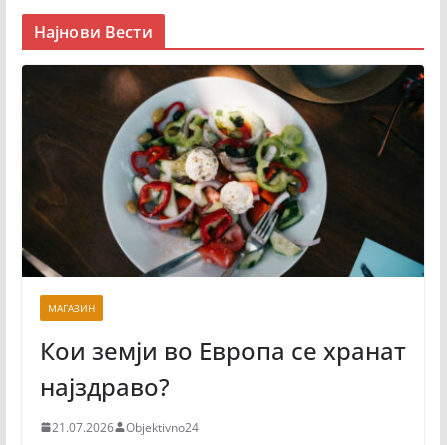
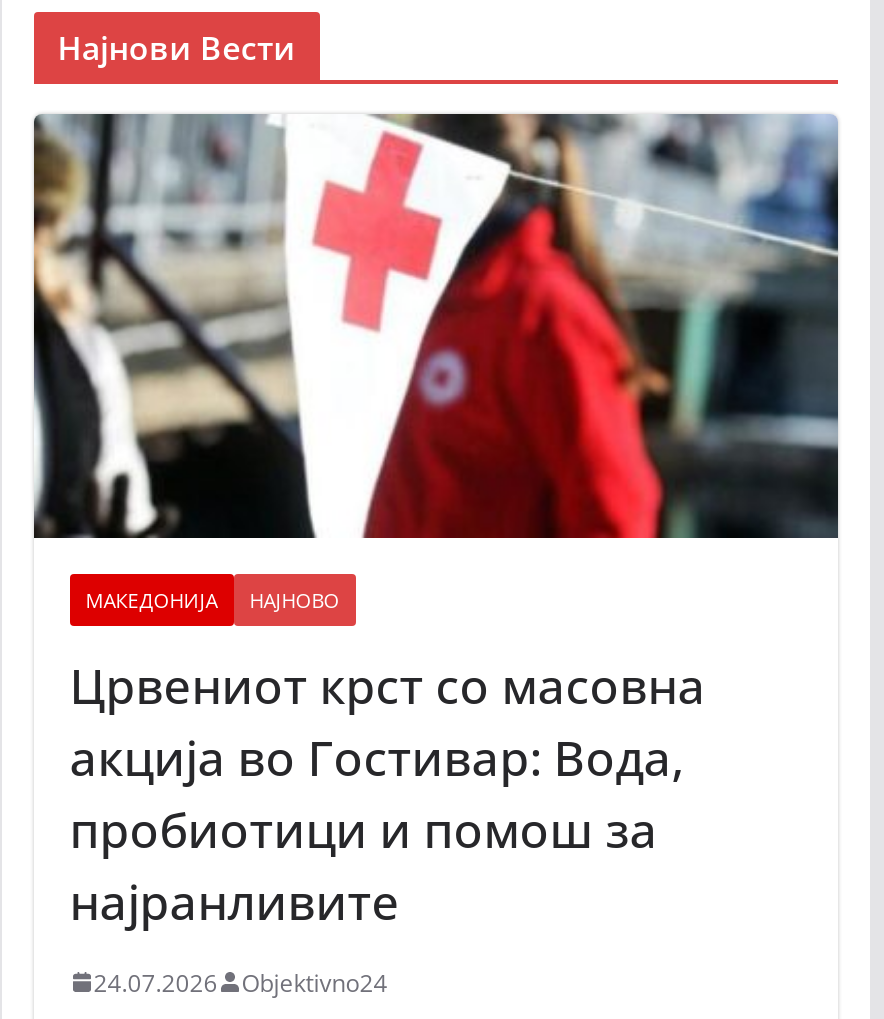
[21,64,425,315] [image] | МАГАЗИН -> [32,112,840,614] [image] | МАКЕДОНИЈА | НАЈНОВО
[40,334,406,403] Кои земји во Европа се хранат | најздраво? -> [69,652,705,934] Црвениот крст со масовна | акција во Гостивар: Вода, | пробиотици и помош за | најранливите
[52,419,199,436] 21.07.2026 Objektivno24 -> [93,966,387,1000] 24.07.2026 Objektivno24

